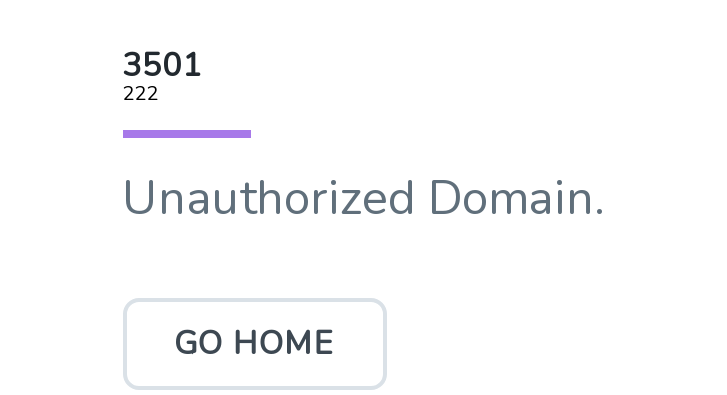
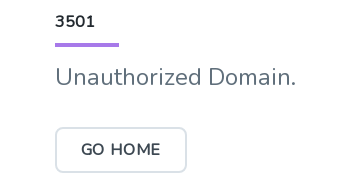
[122,80,158,108] 222 -> none

